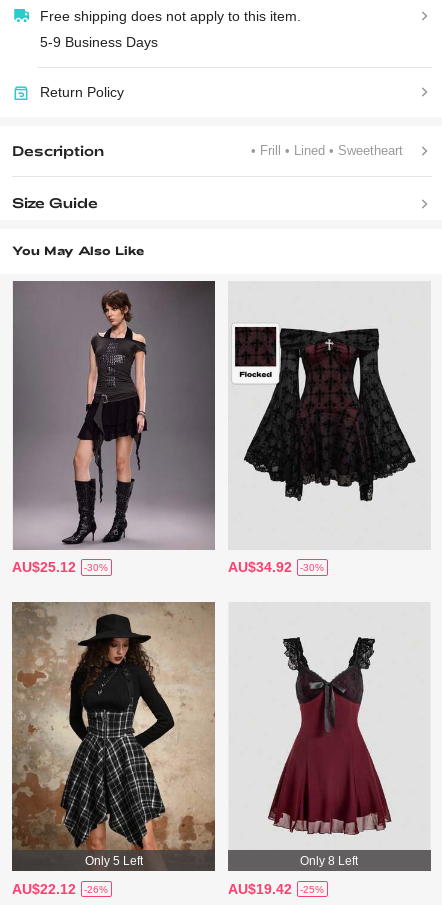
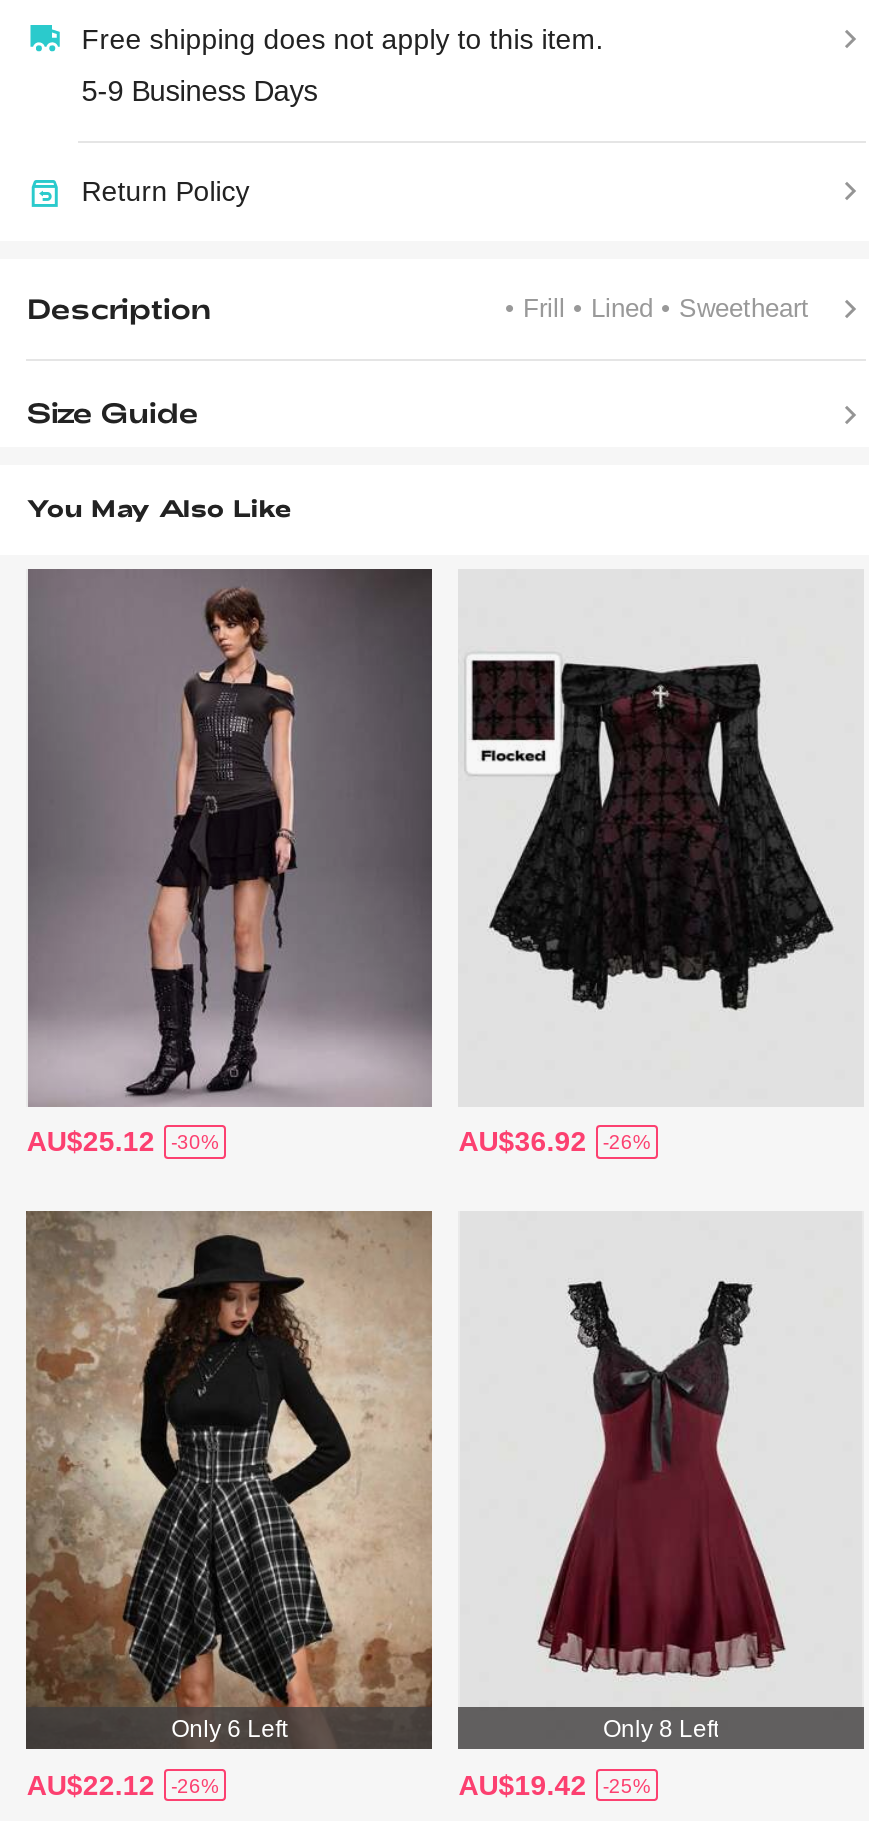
[228,559,324,575] AU$34.92 | -30% -> [458,1126,651,1158] AU$36.92 | -26%
[85,854,143,868] Only 5 Left -> [171,1715,287,1743] Only 6 Left

